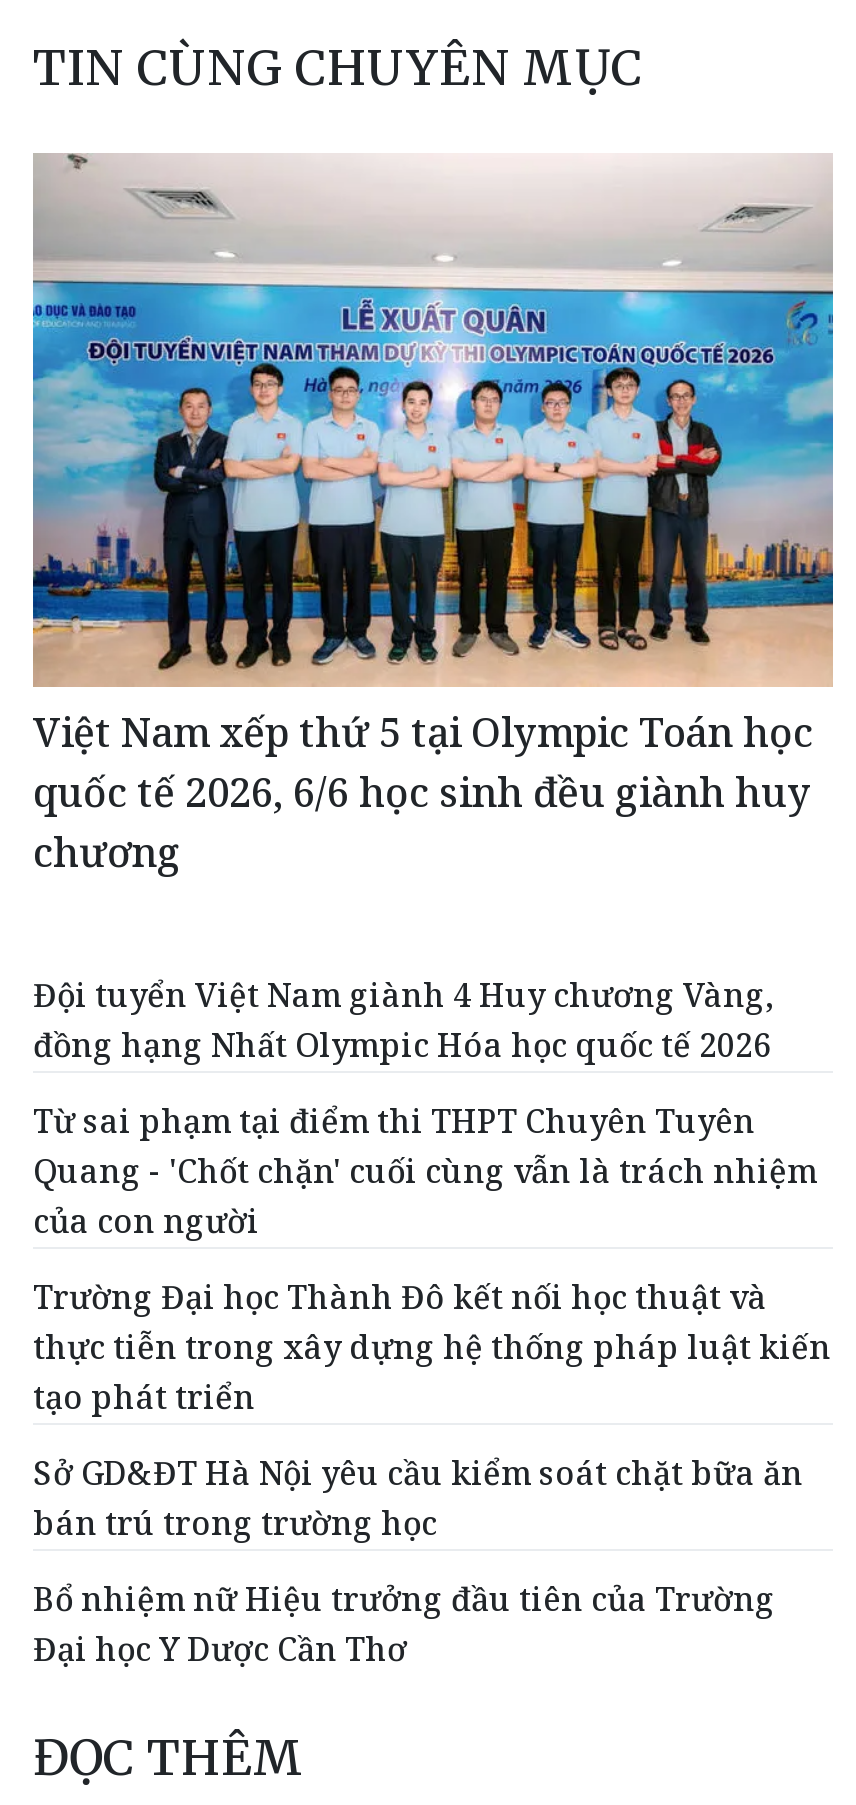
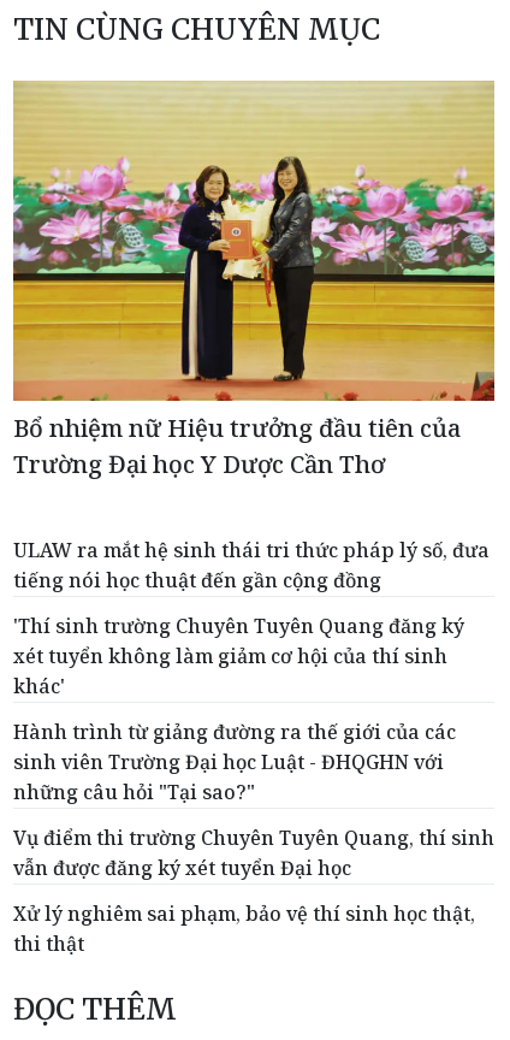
[31,153,835,879] [image] | Việt Nam xếp thứ 5 tại Olympic Toán học | quốc tế 2026, 6/6 học sinh đều giành huy | chương -> [12,81,496,480] [image] | Bổ nhiệm nữ Hiệu trưởng đầu tiên của | Trường Đại học Y Dược Cần Thơ
[33,973,773,1067] Đội tuyển Việt Nam giành 4 Huy chương Vàng, | đồng hạng Nhất Olympic Hóa học quốc tế 2026 -> [13,537,490,593] ULAW ra mắt hệ sinh thái tri thức pháp lý số, đưa | tiếng nói học thuật đến gần cộng đồng
[33,1099,817,1243] Từ sai phạm tại điểm thi THPT Chuyên Tuyên | Quang - 'Chốt chặn' cuối cùng vẫn là trách nhiệm | của con người -> [13,613,464,699] 'Thí sinh trường Chuyên Tuyên Quang đăng ký | xét tuyển không làm giảm cơ hội của thí sinh | khác'
[33,1275,831,1419] Trường Đại học Thành Đô kết nối học thuật và | thực tiễn trong xây dựng hệ thống pháp luật kiến | tạo phát triển -> [13,719,456,805] Hành trình từ giảng đường ra thế giới của các | sinh viên Trường Đại học Luật - ĐHQGHN với | những câu hỏi "Tại sao?"
[33,1451,803,1545] Sở GD&ĐT Hà Nội yêu cầu kiểm soát chặt bữa ăn | bán trú trong trường học -> [13,825,494,881] Vụ điểm thi trường Chuyên Tuyên Quang, thí sinh | vẫn được đăng ký xét tuyển Đại học
[33,1577,775,1671] Bổ nhiệm nữ Hiệu trưởng đầu tiên của Trường | Đại học Y Dược Cần Thơ -> [13,900,475,957] Xử lý nghiêm sai phạm, bảo vệ thí sinh học thật, | thi thật

